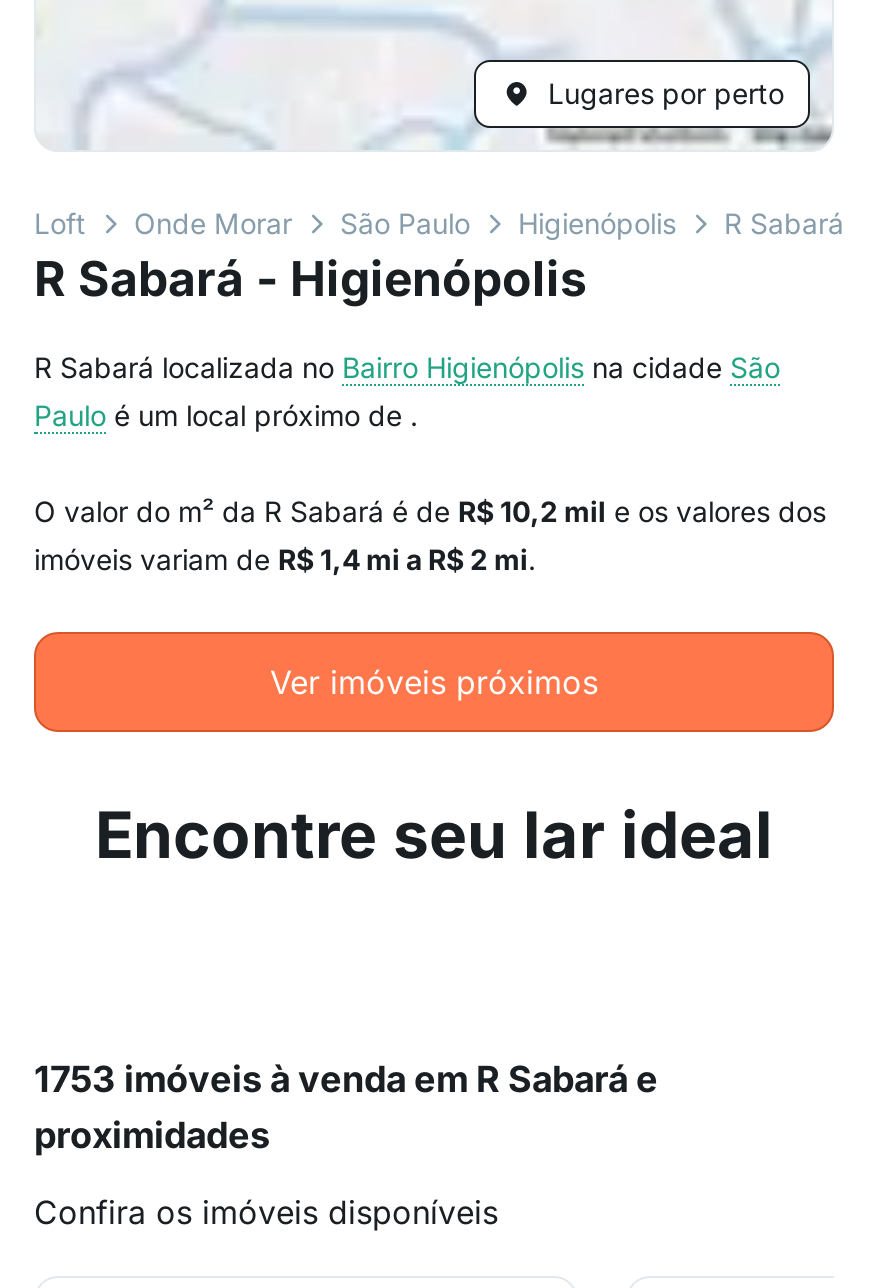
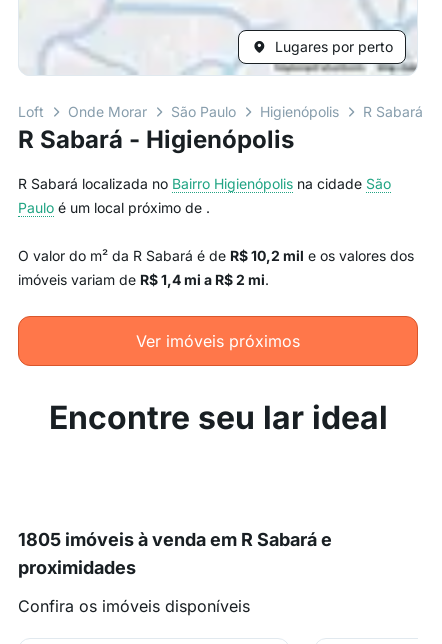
[34,1058,658,1100] 1753 imóveis à venda em R Sabará e -> [18,529,332,550] 1805 imóveis à venda em R Sabará e

